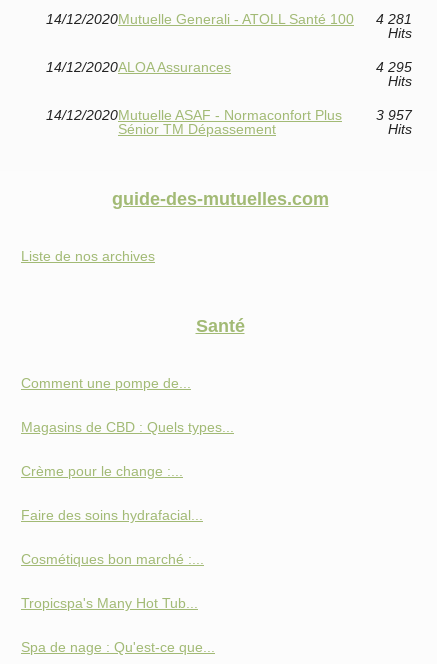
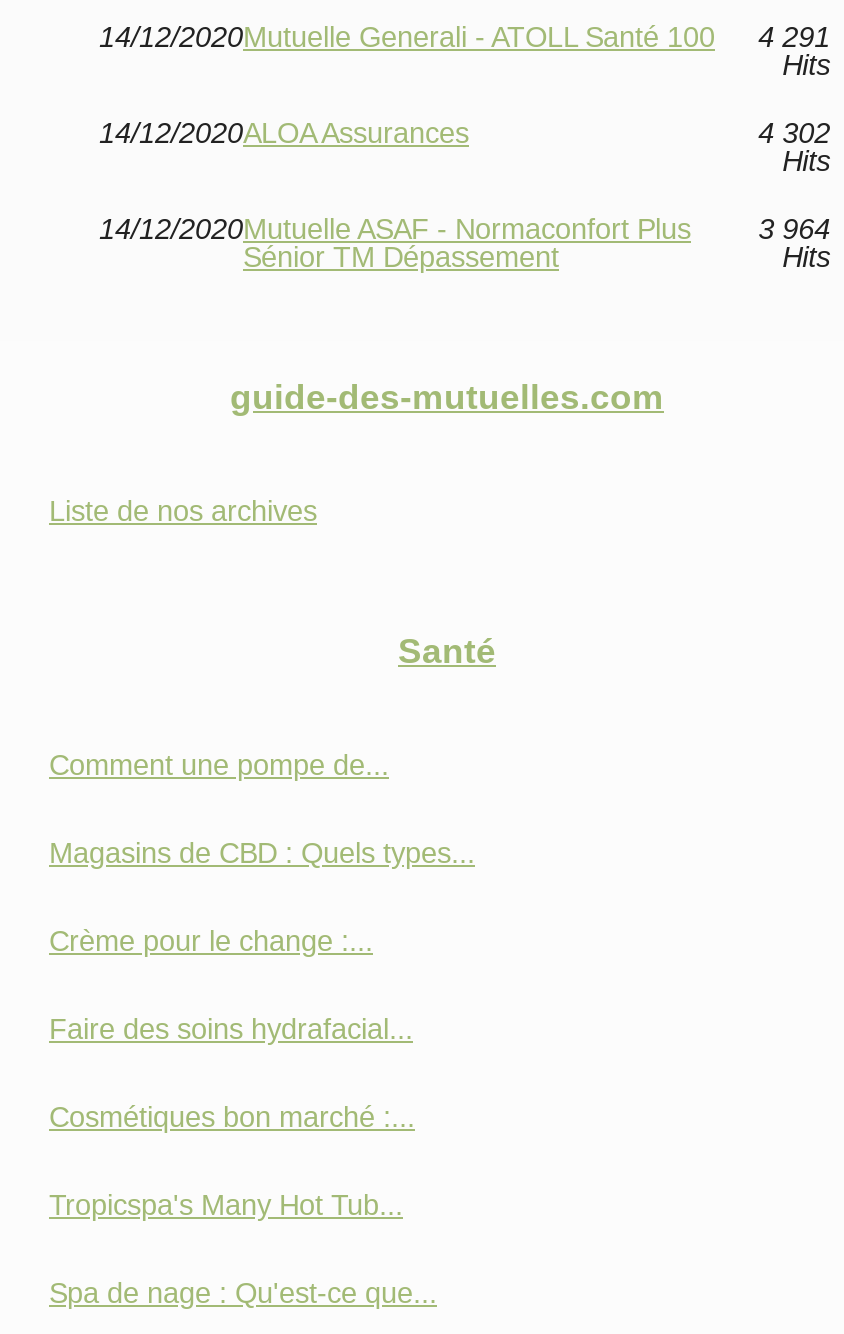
[46,11,412,27] 14/12/2020Mutuelle Generali - ATOLL Santé 100 4 281 -> [99,21,830,53] 14/12/2020Mutuelle Generali - ATOLL Santé 100 4 291
[376,59,412,75] 4 295 -> [758,117,830,149] 4 302
[376,107,412,123] 3 957 -> [758,213,830,245] 3 964

